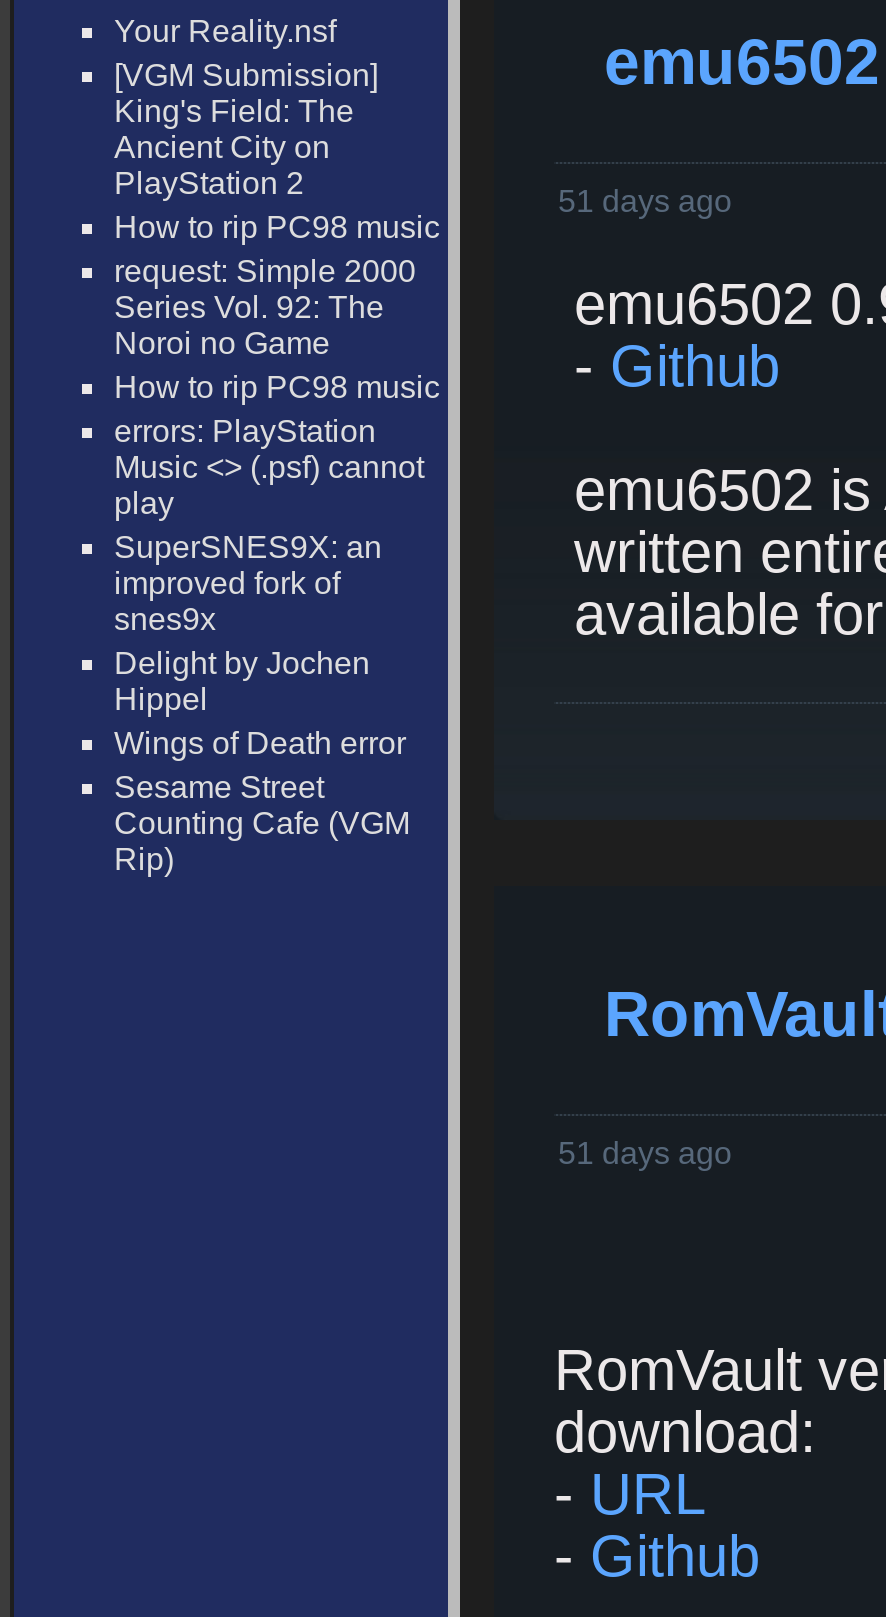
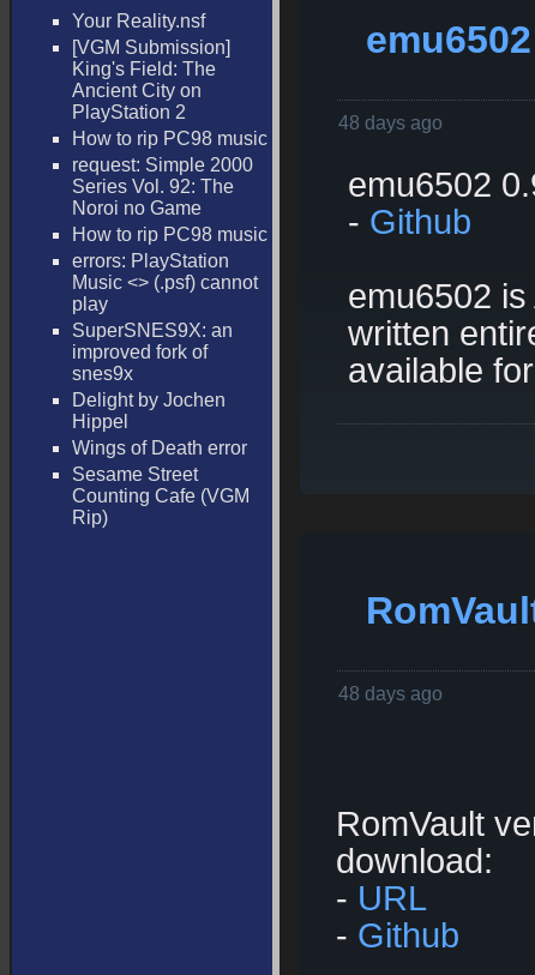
[558,183,732,217] 51 days ago -> [338,112,443,133] 48 days ago
[558,1135,732,1169] 51 days ago -> [338,683,443,703] 48 days ago

